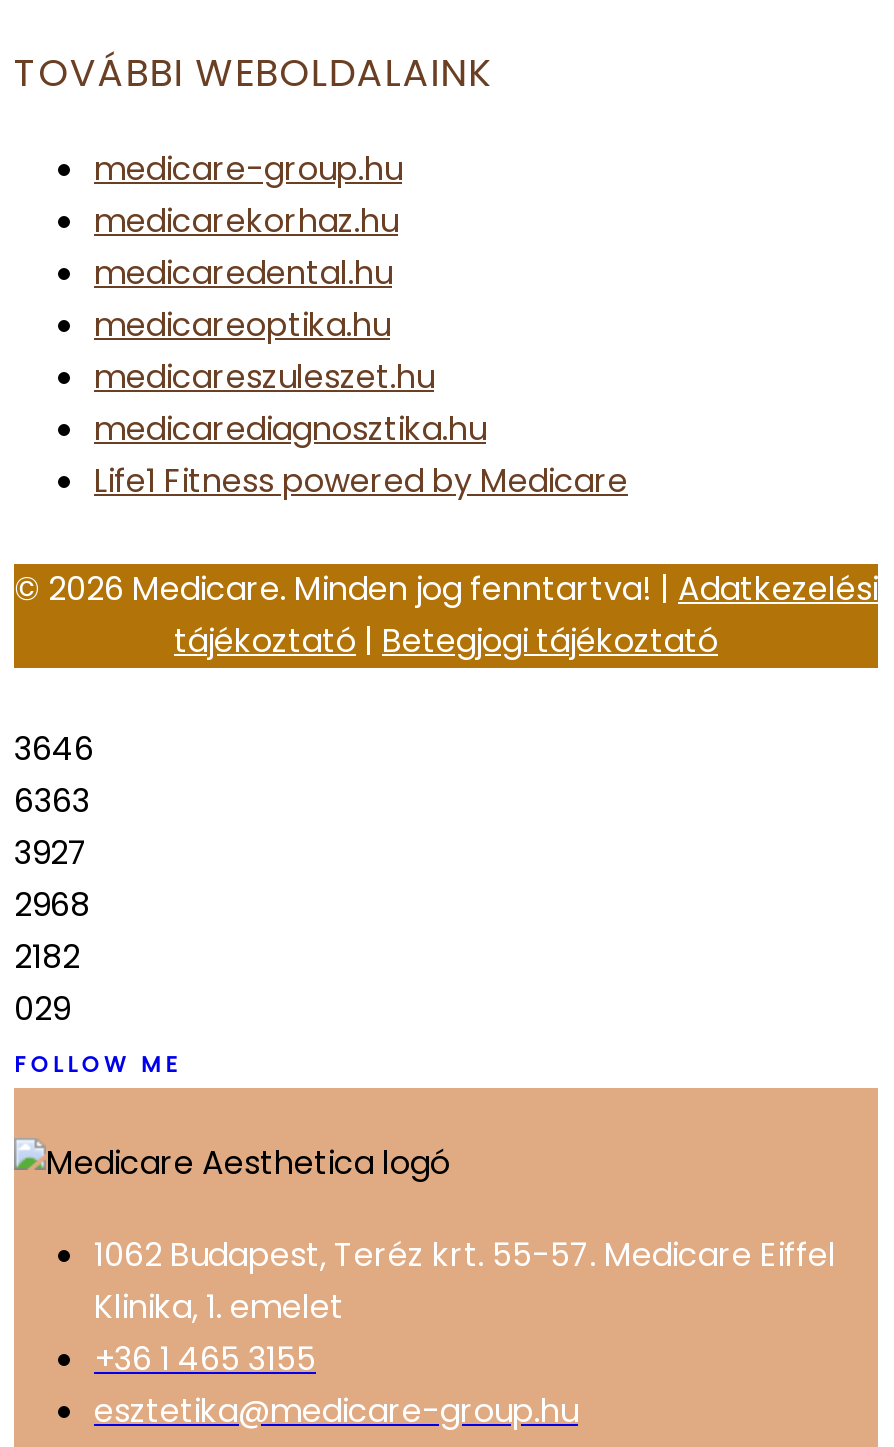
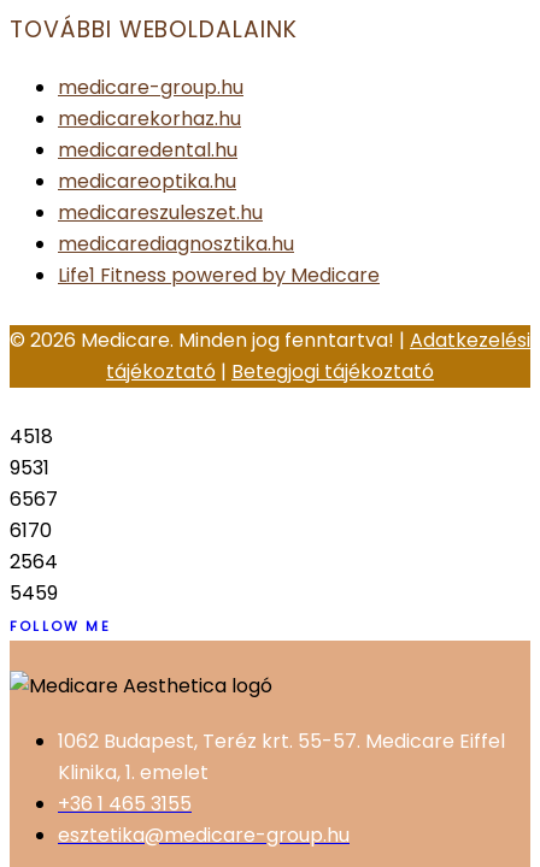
[14,725,94,771] 3646 -> [10,422,53,450] 4518
[14,777,90,823] 6363 -> [10,454,49,481] 9531
[14,829,88,875] 3927 -> [10,485,58,513] 6567
[14,881,90,927] 2968 -> [10,516,52,544] 6170
[14,933,80,979] 2182 -> [10,548,58,575] 2564
[14,985,70,1031] 029 -> [10,579,58,607] 5459

